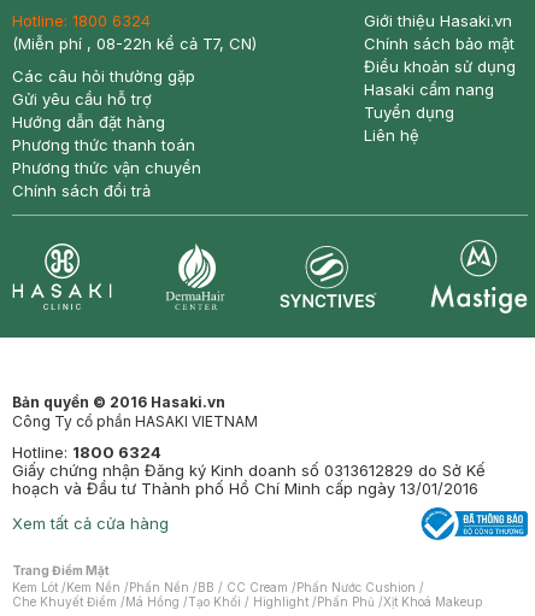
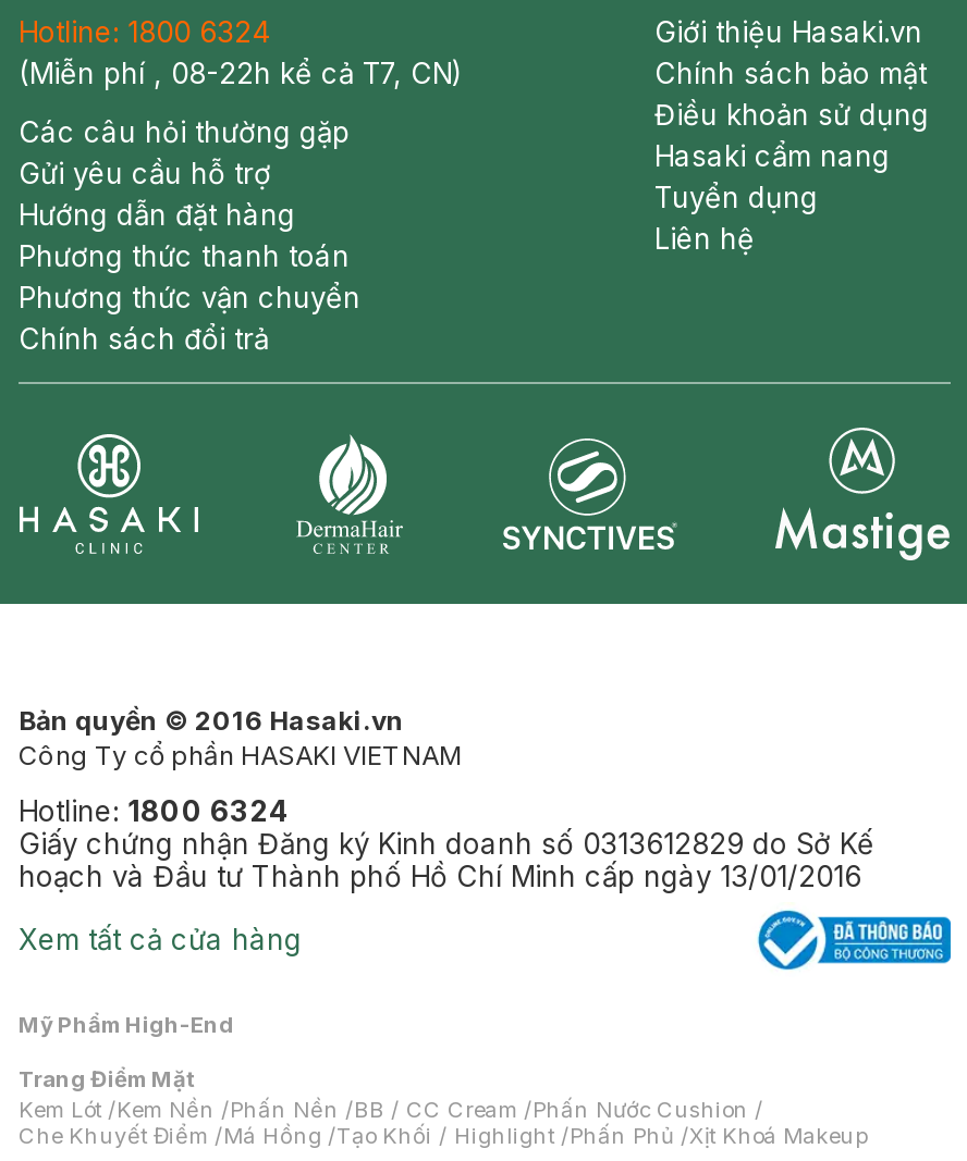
none -> [19,1011,234,1037] Mỹ Phẩm High-End

